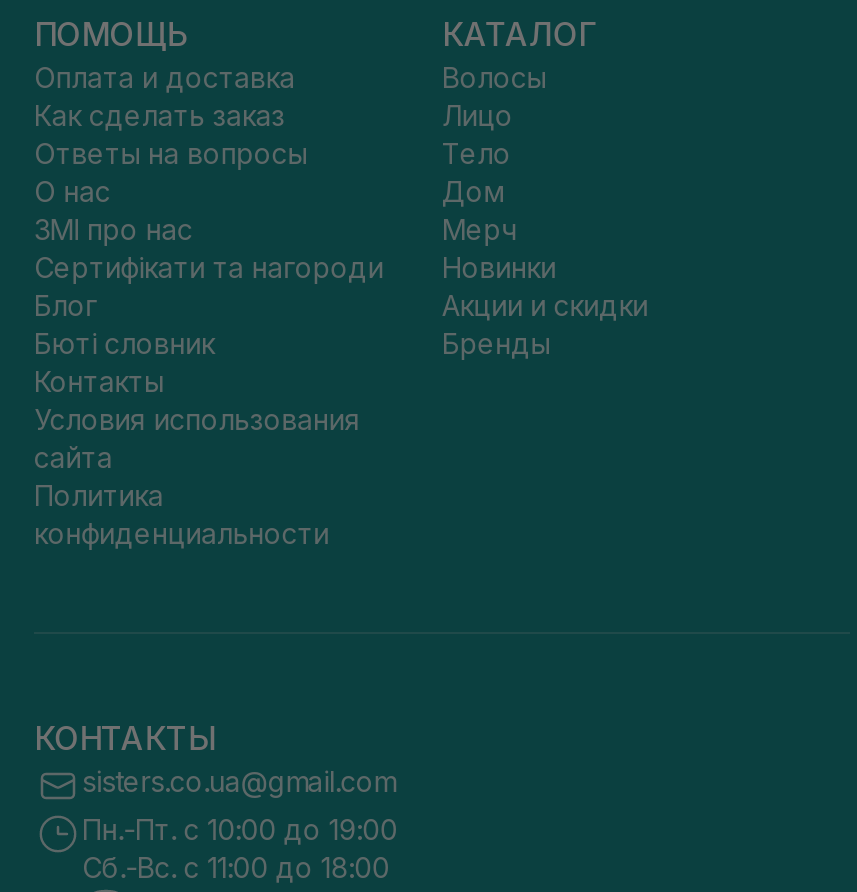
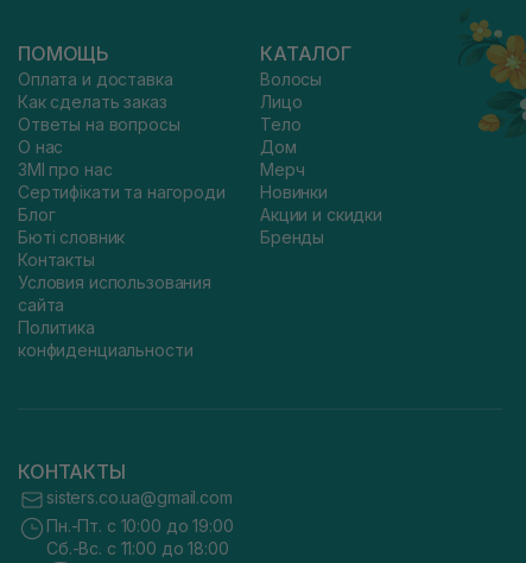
none -> [458,11,522,137] [image]

